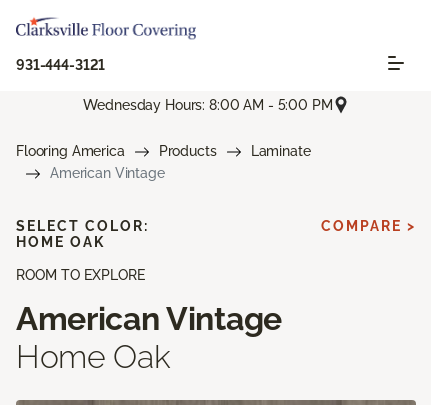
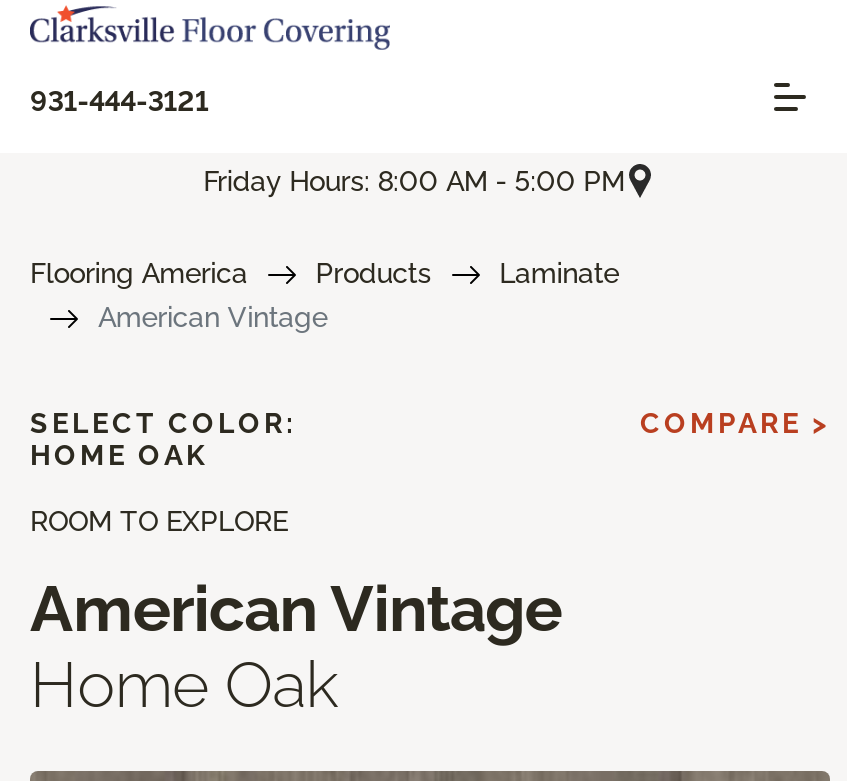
[83,97,333,113] Wednesday Hours: 8:00 AM - 5:00 PM -> [203,164,625,196] Friday Hours: 8:00 AM - 5:00 PM

